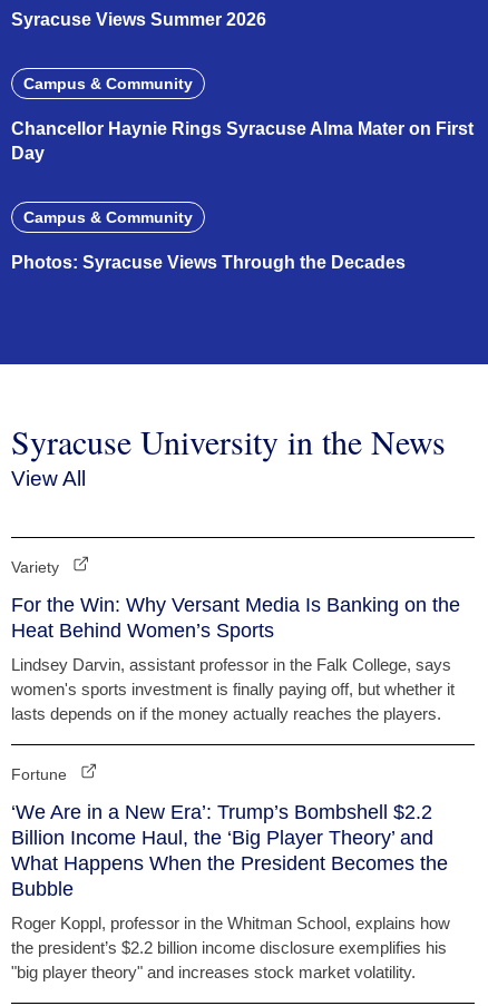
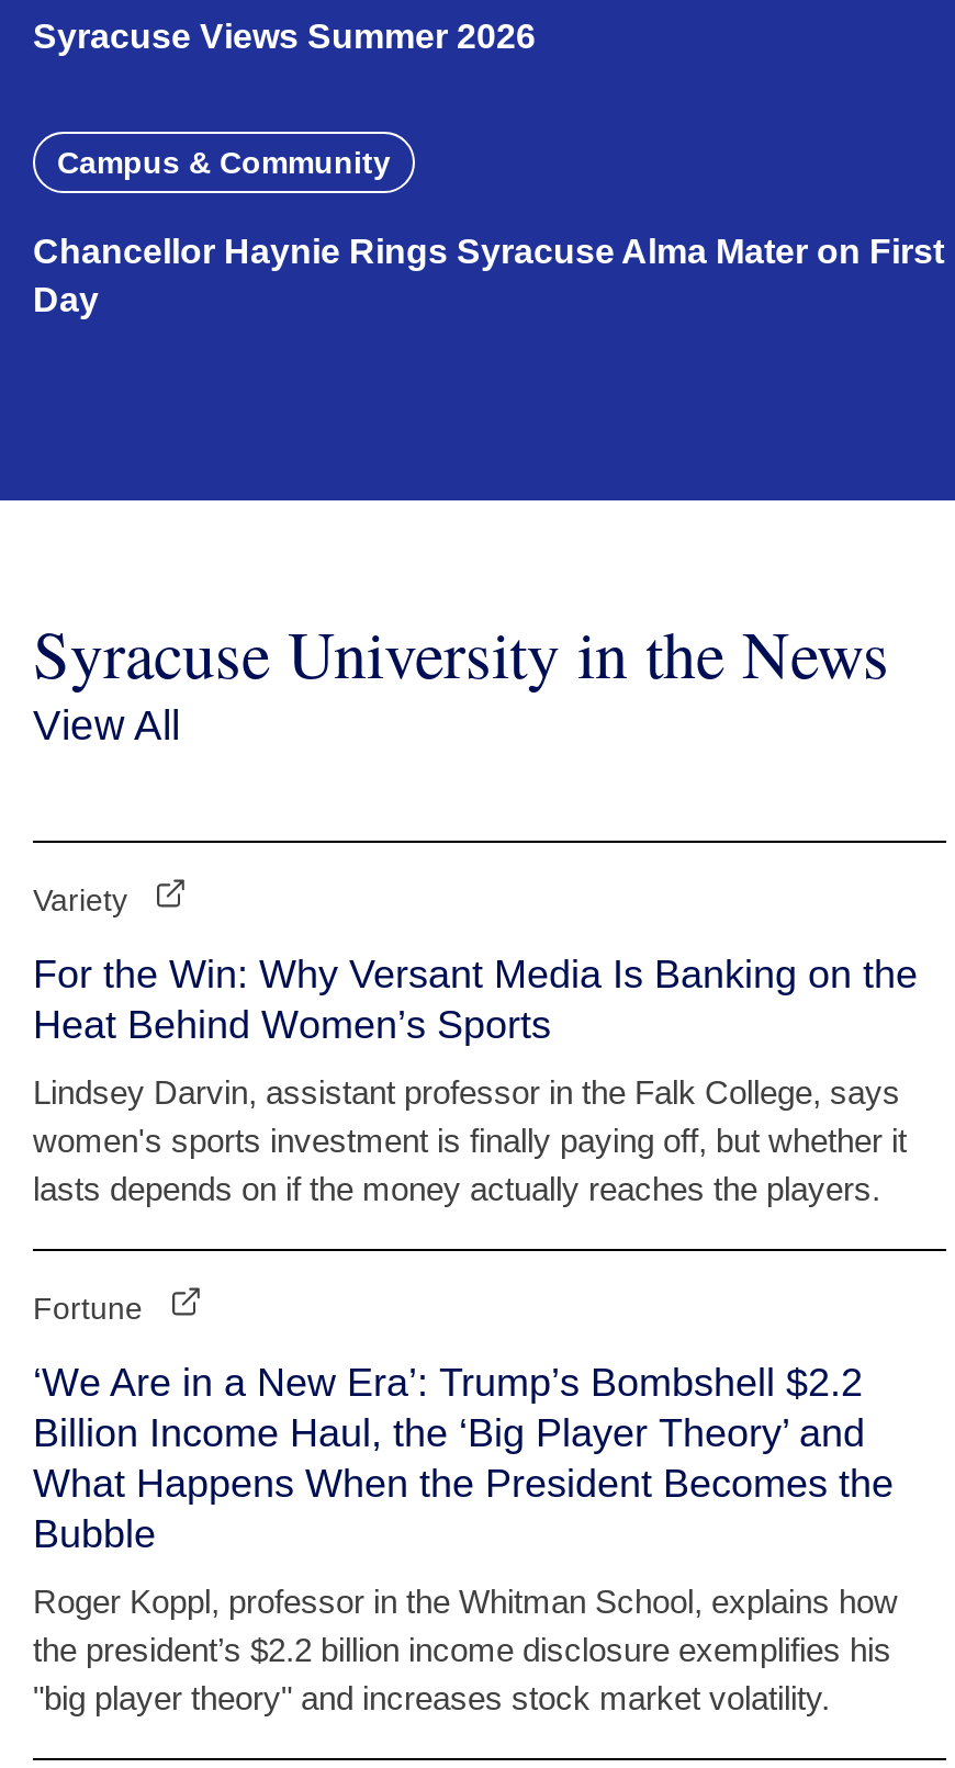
[11,209,406,272] Campus & Community | Photos: Syracuse Views Through the Decades -> none

